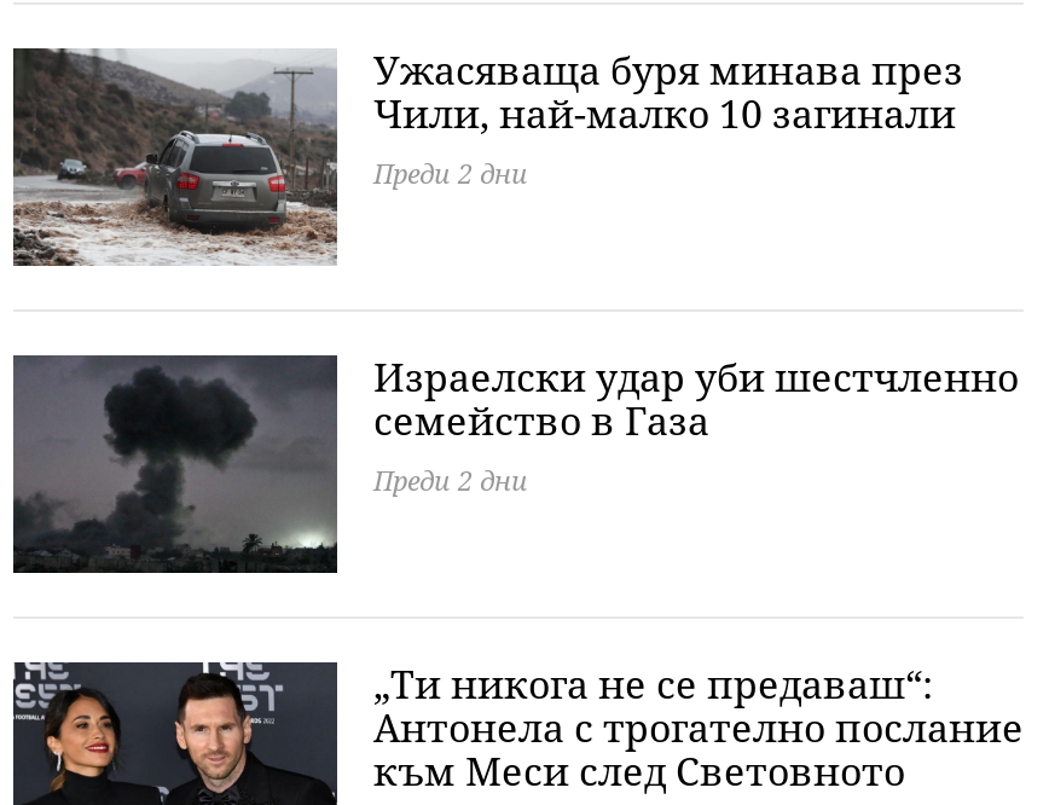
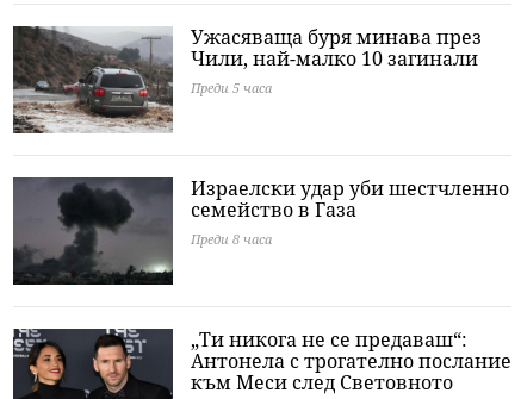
[373,155,528,191] Преди 2 дни -> [191,79,272,96] Преди 5 часа
[373,462,528,498] Преди 2 дни -> [191,230,272,248] Преди 8 часа

